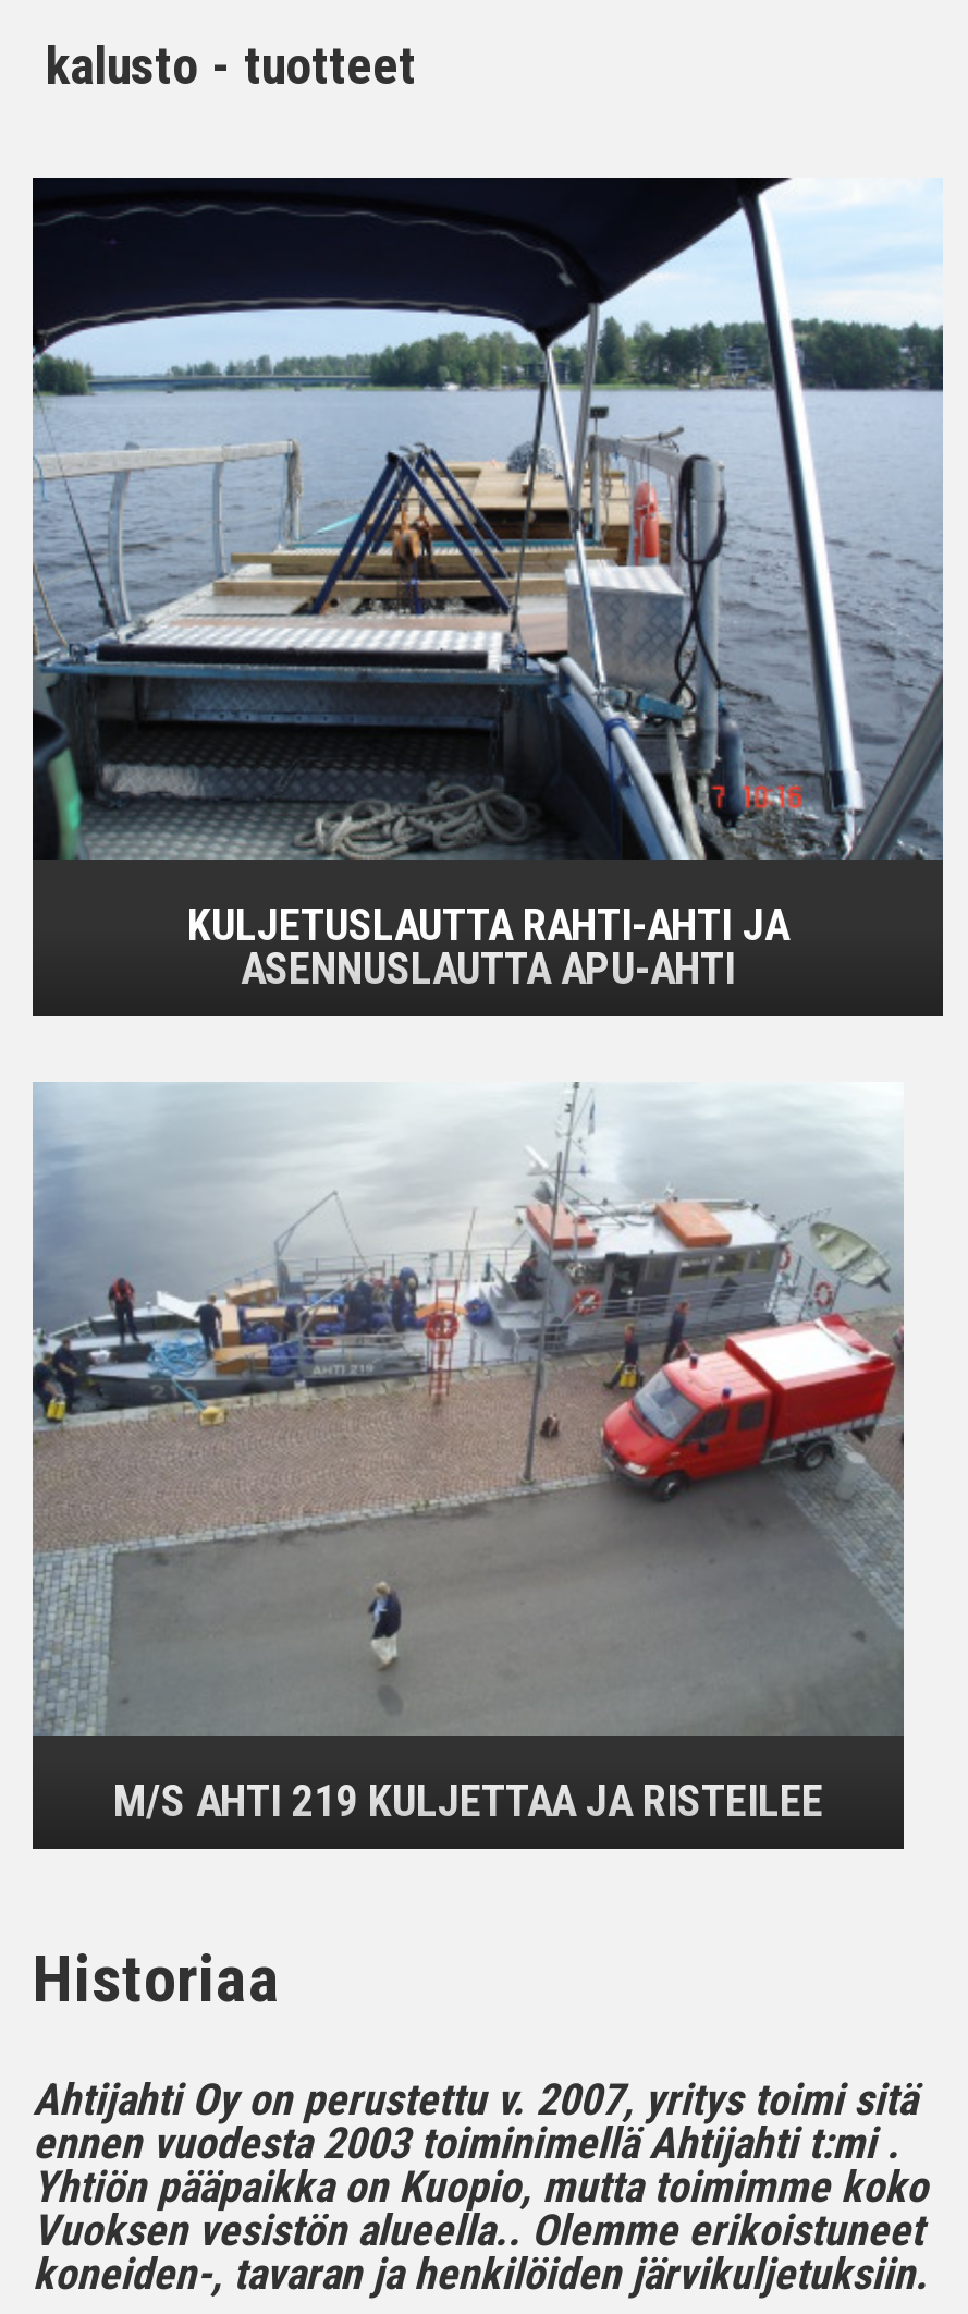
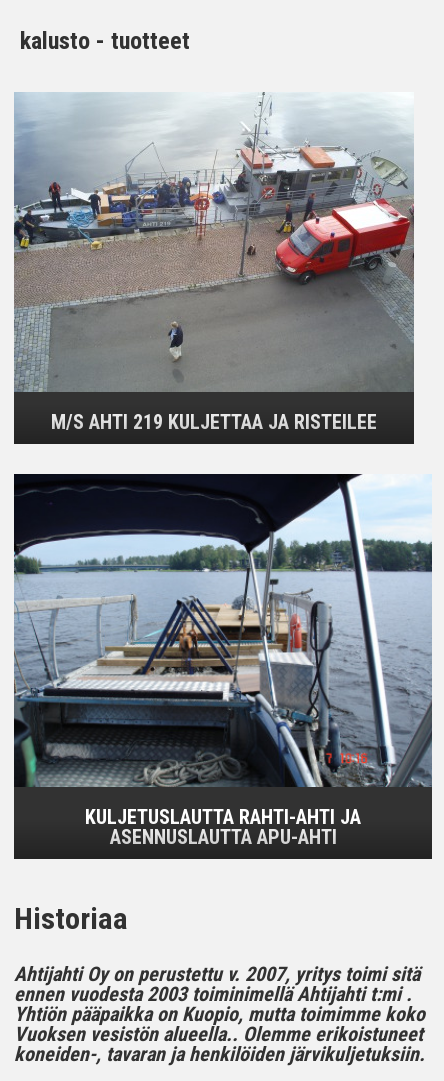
moved [28,178,945,995] -> [12,474,433,849]: [image] | KULJETUSLAUTTA RAHTI-AHTI JA | ASENNUSLAUTTA APU-AHTI
moved [33,1082,906,1849] -> [14,92,415,445]: [image] | M/S AHTI 219 KULJETTAA JA RISTEILEE

